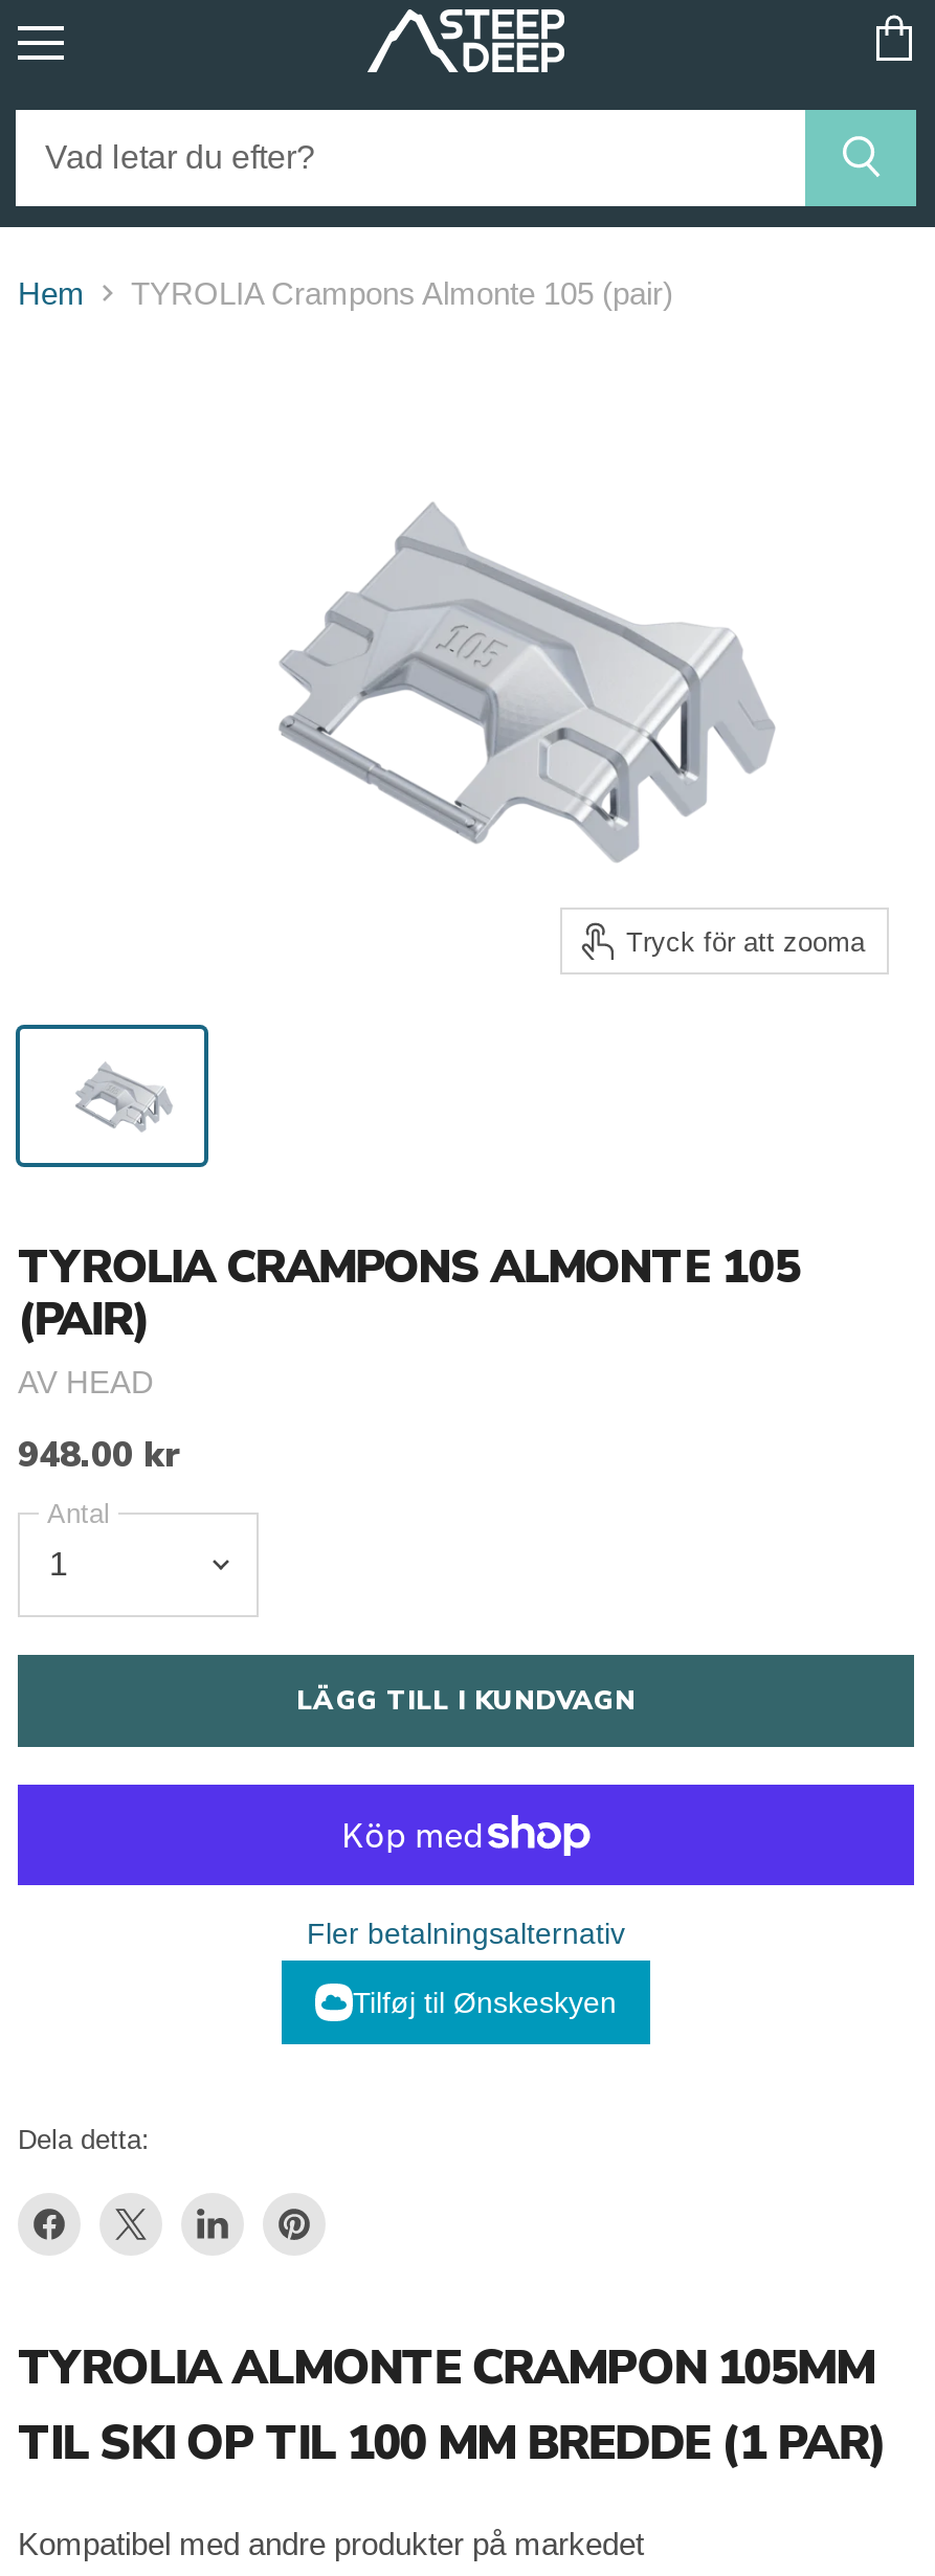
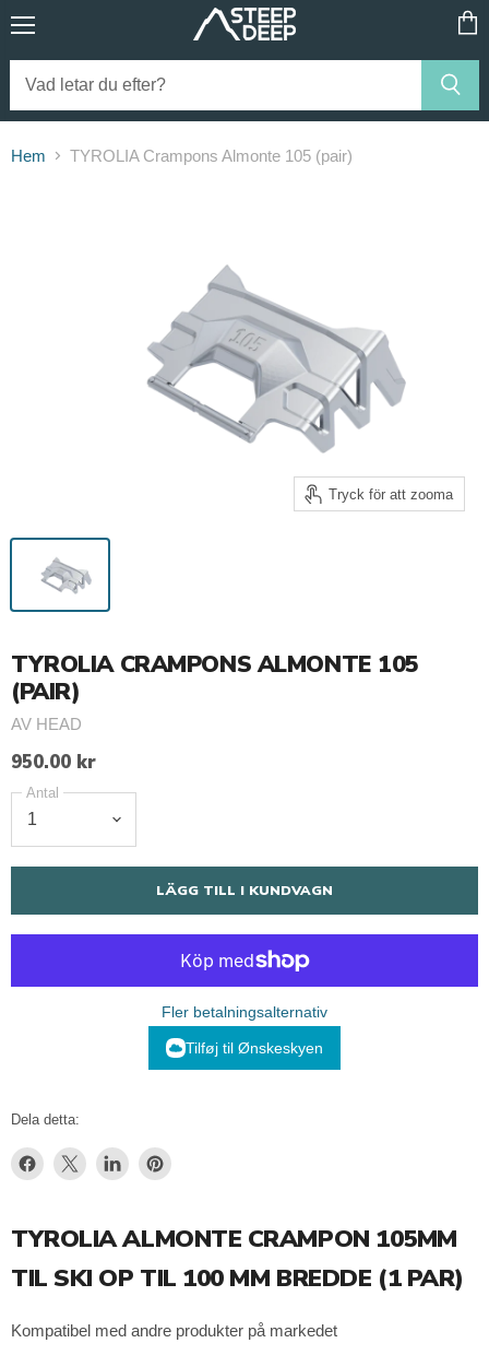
[18,1432,181,1480] 948.00 kr -> [11,750,96,775] 950.00 kr

